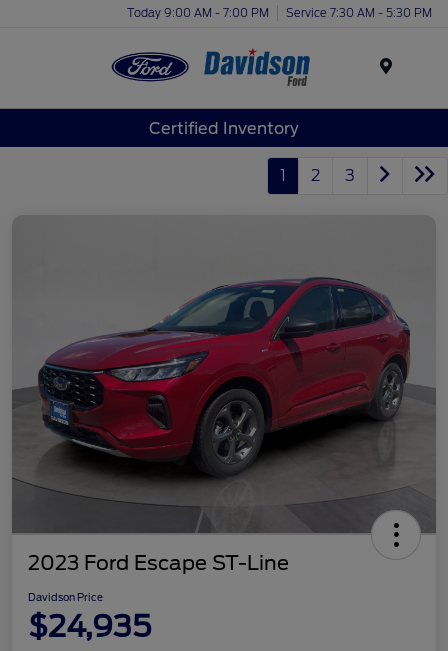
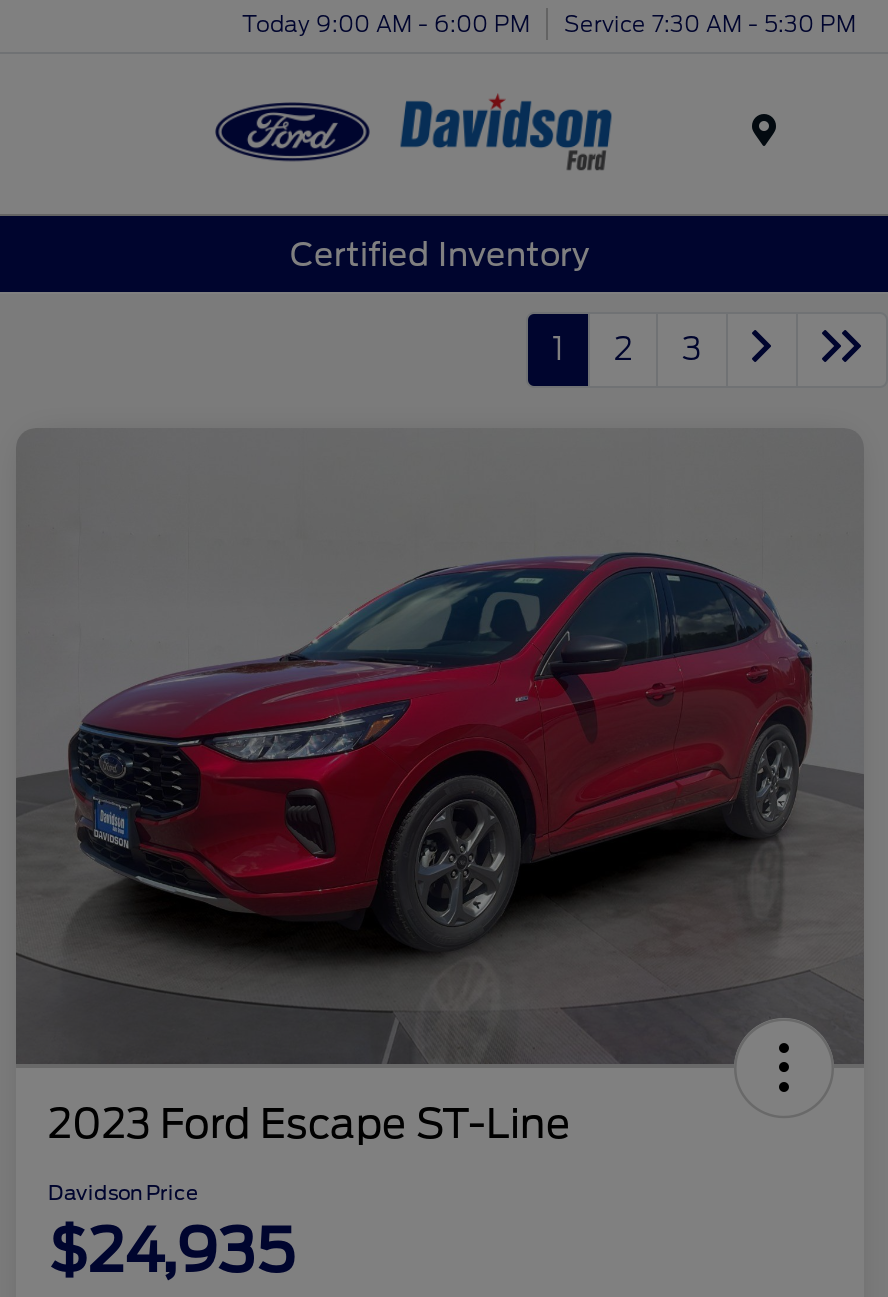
[127,5,432,19] Today 9:00 AM - 7:00 PM Service 7:30 AM - 5:30 PM -> [242,9,856,37] Today 9:00 AM - 6:00 PM Service 7:30 AM - 5:30 PM

